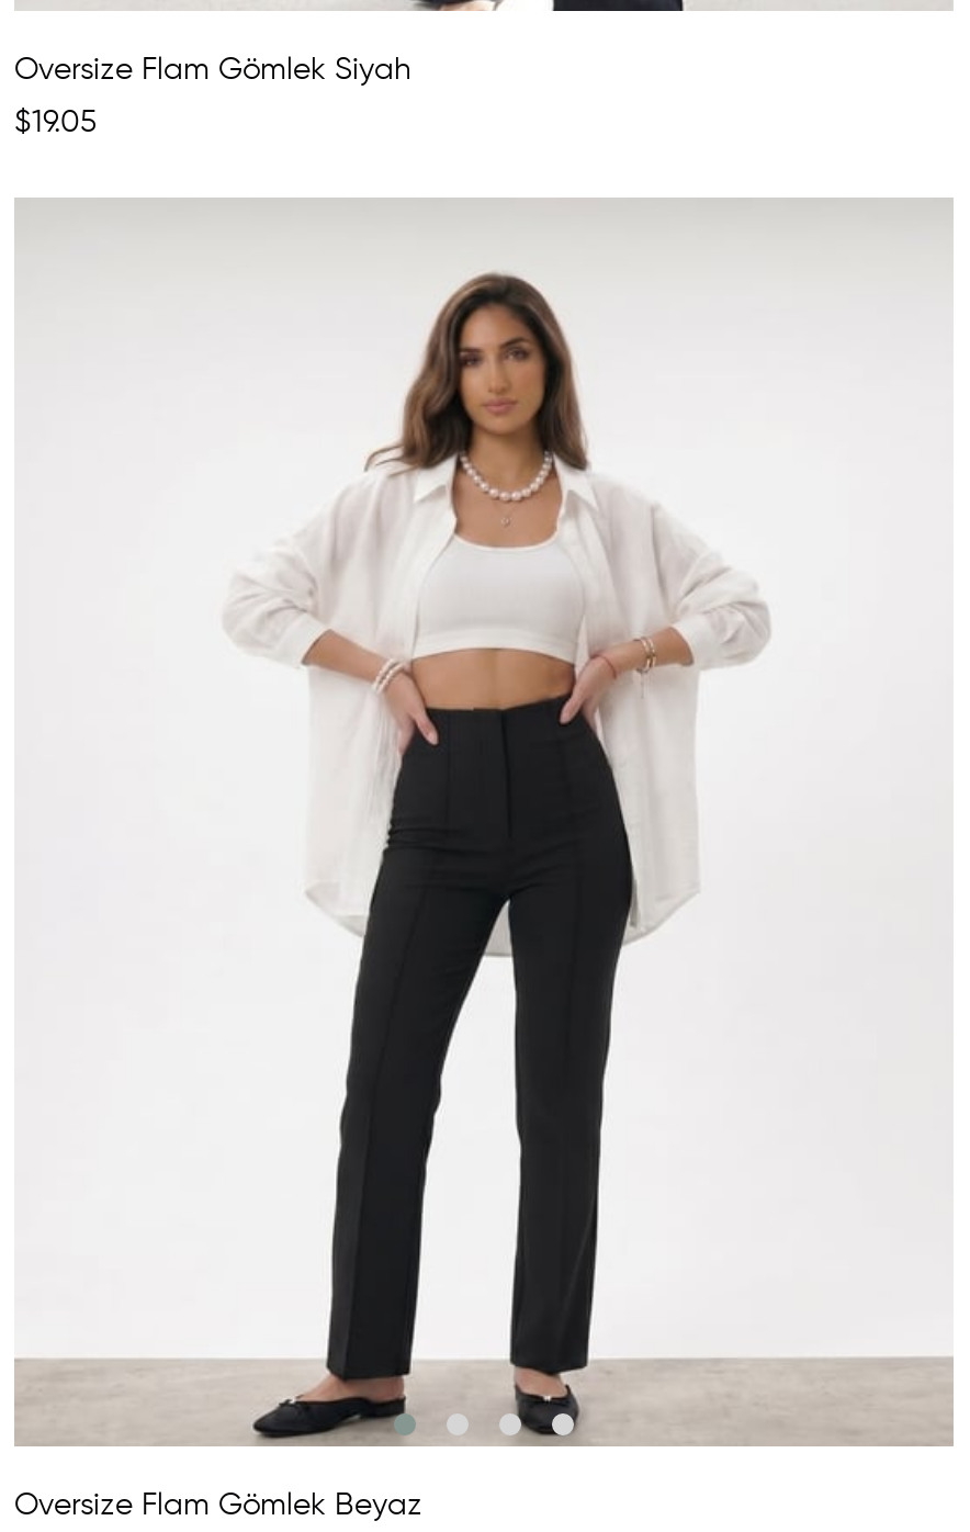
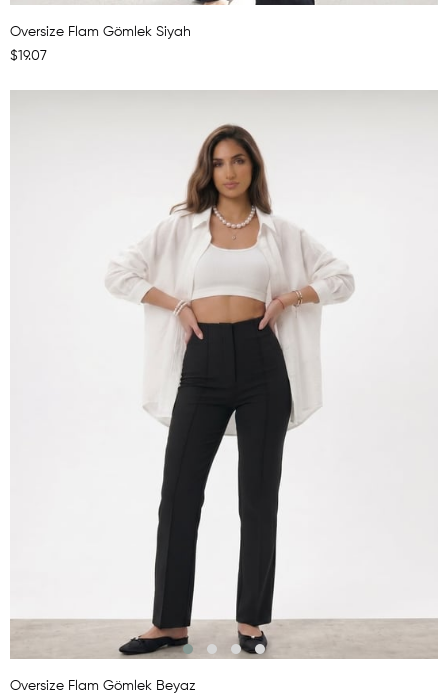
[14,107,98,137] $19.05 -> [10,49,47,63] $19.07

